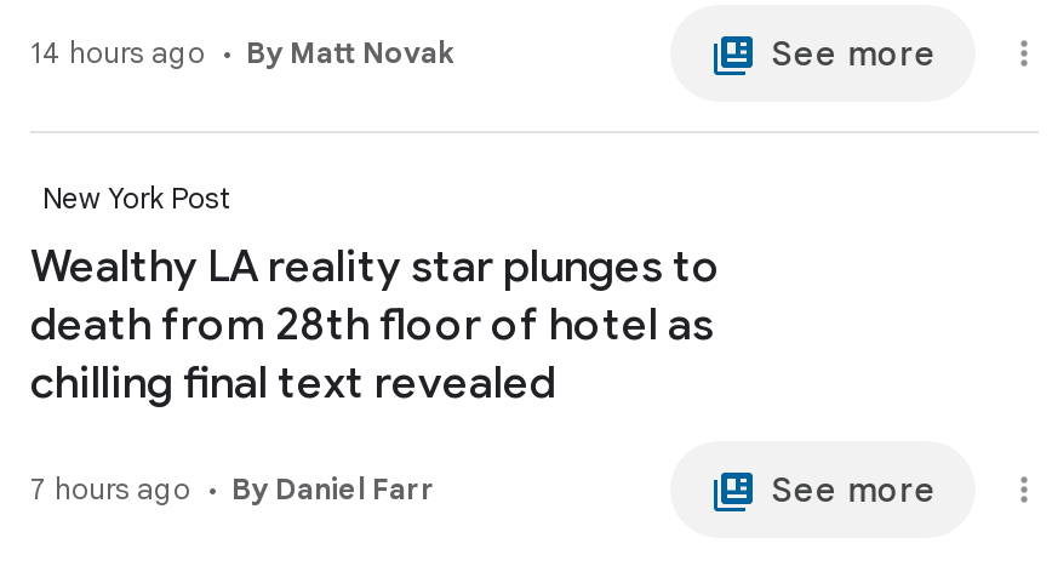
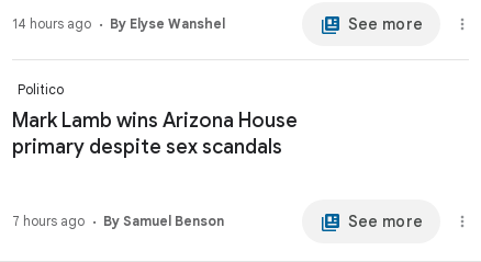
[246,35,454,71] By Matt Novak -> [110,16,225,32] By Elyse Wanshel
[30,180,721,409] New York Post | Wealthy LA reality star plunges to | death from 28th floor of hotel as | chilling final text revealed -> [12,82,298,159] Politico | Mark Lamb wins Arizona House | primary despite sex scandals
[231,471,435,508] By Daniel Farr -> [103,213,224,230] By Samuel Benson

